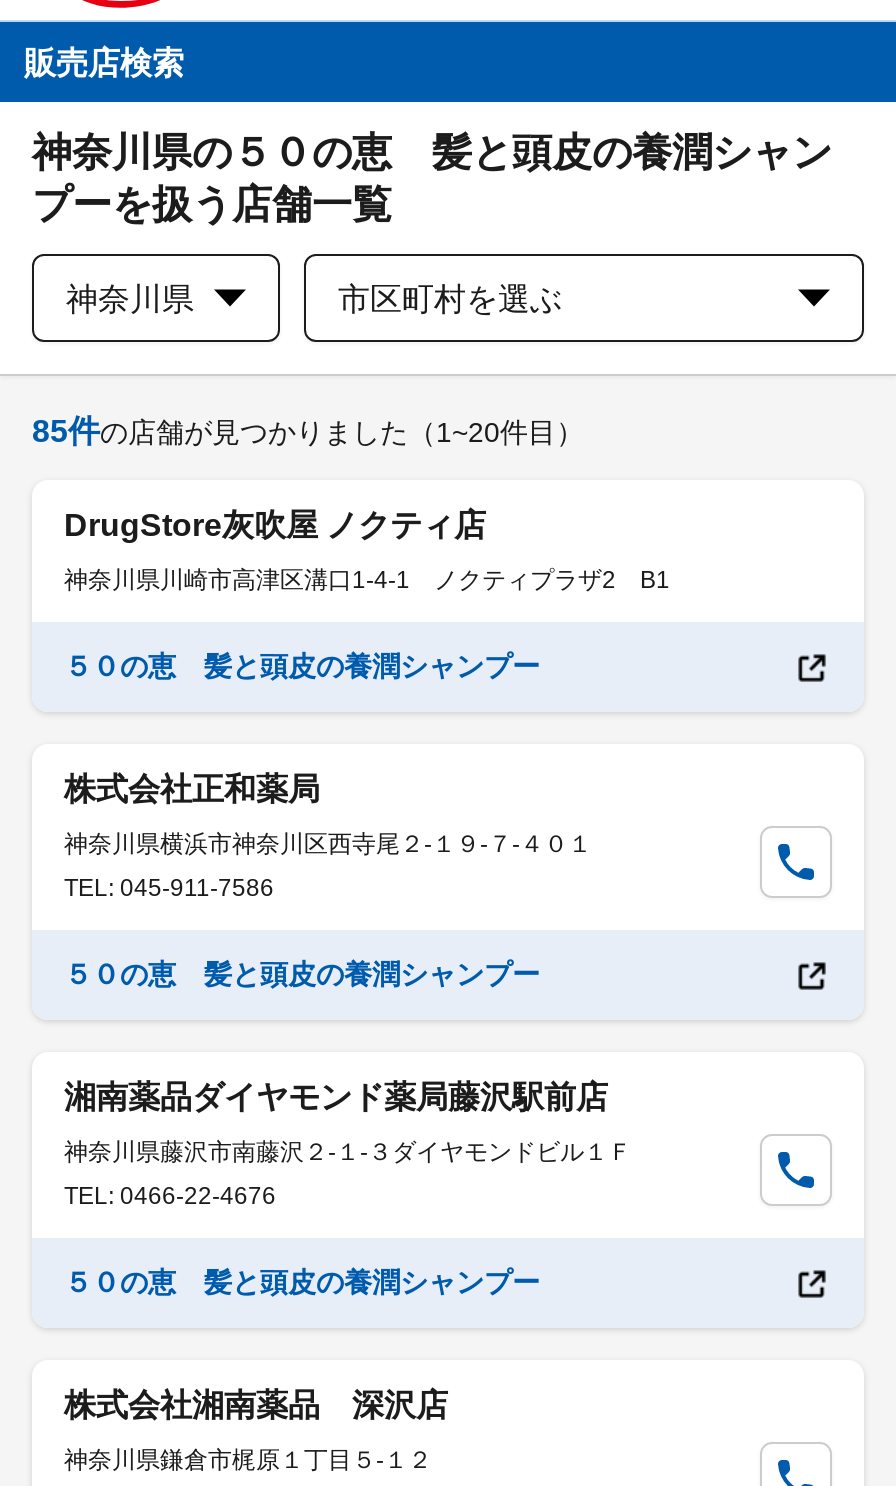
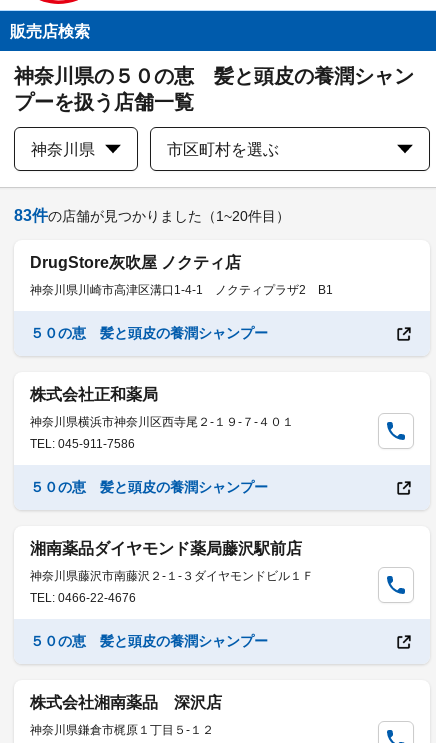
[32,414,584,448] 85件の店舗が見つかりました（1~20件目） -> [14,207,290,224] 83件の店舗が見つかりました（1~20件目）

